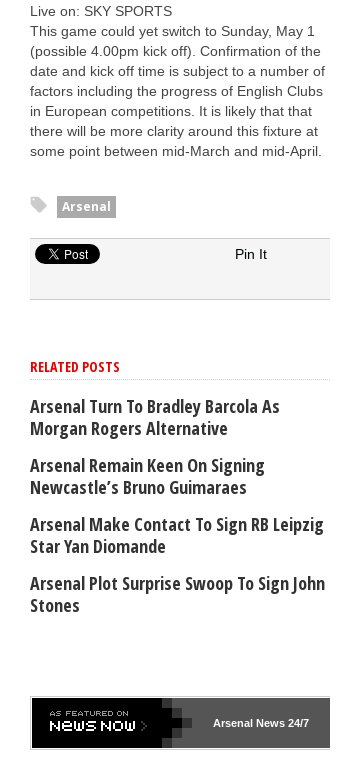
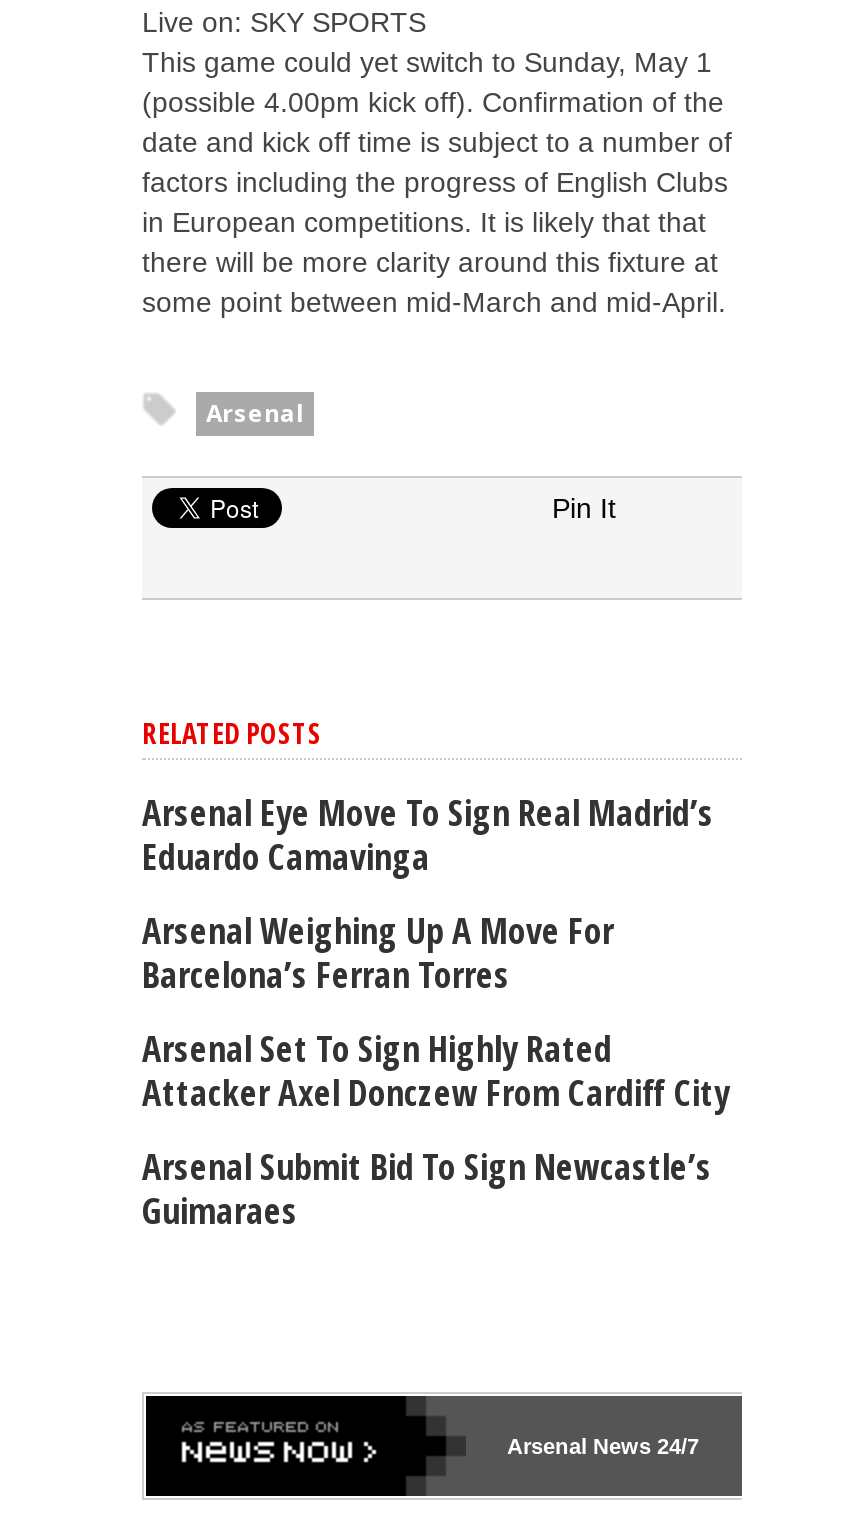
[30,394,280,440] Arsenal Turn To Bradley Barcola As | Morgan Rogers Alternative -> [142,788,714,880] Arsenal Eye Move To Sign Real Madrid’s | Eduardo Camavinga
[30,453,265,499] Arsenal Remain Keen On Signing | Newcastle’s Bruno Guimaraes -> [142,906,614,998] Arsenal Weighing Up A Move For | Barcelona’s Ferran Torres
[30,512,324,558] Arsenal Make Contact To Sign RB Leipzig | Star Yan Diomande -> [142,1024,730,1116] Arsenal Set To Sign Highly Rated | Attacker Axel Donczew From Cardiff City
[30,571,325,617] Arsenal Plot Surprise Swoop To Sign John | Stones -> [142,1142,712,1234] Arsenal Submit Bid To Sign Newcastle’s | Guimaraes

